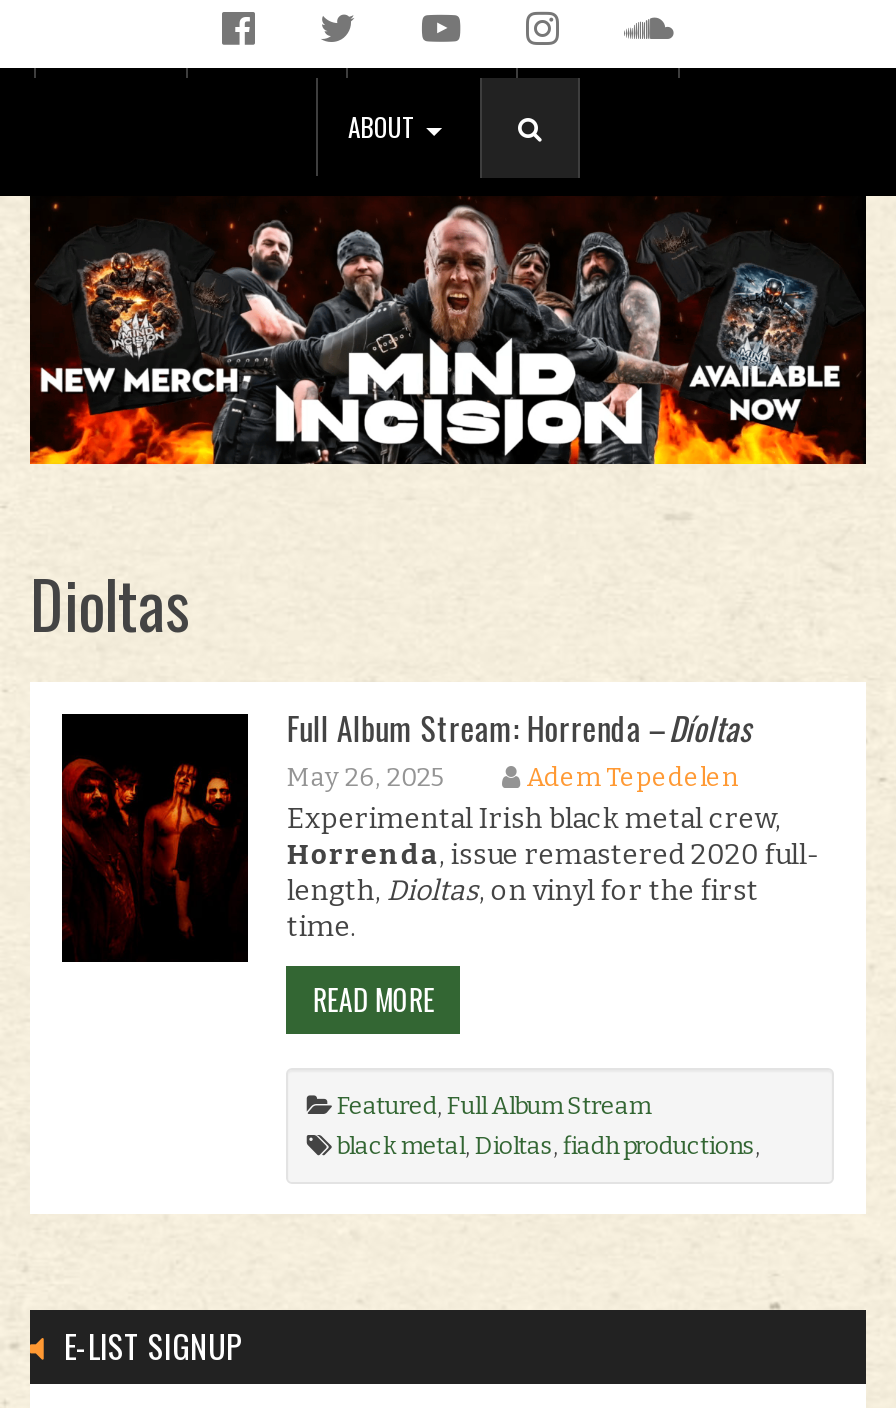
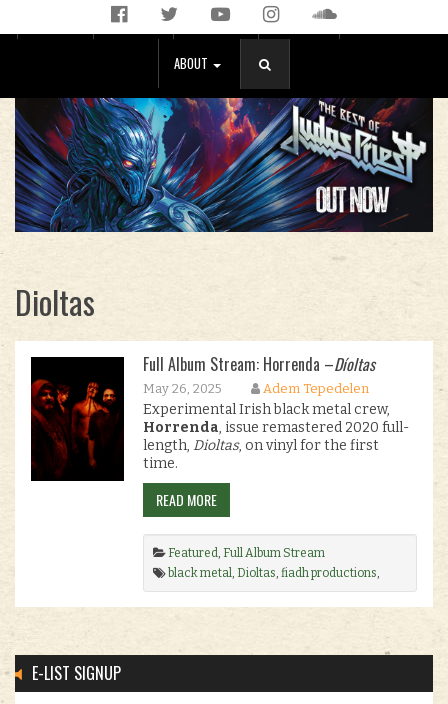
[28,196,858,466] [image] -> [14,97,428,233] [image]

